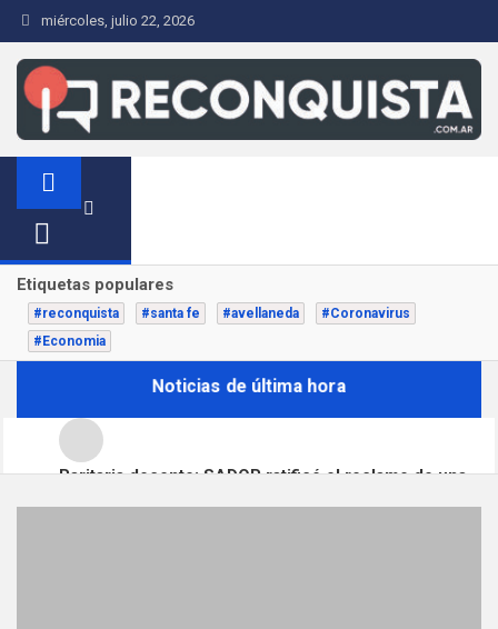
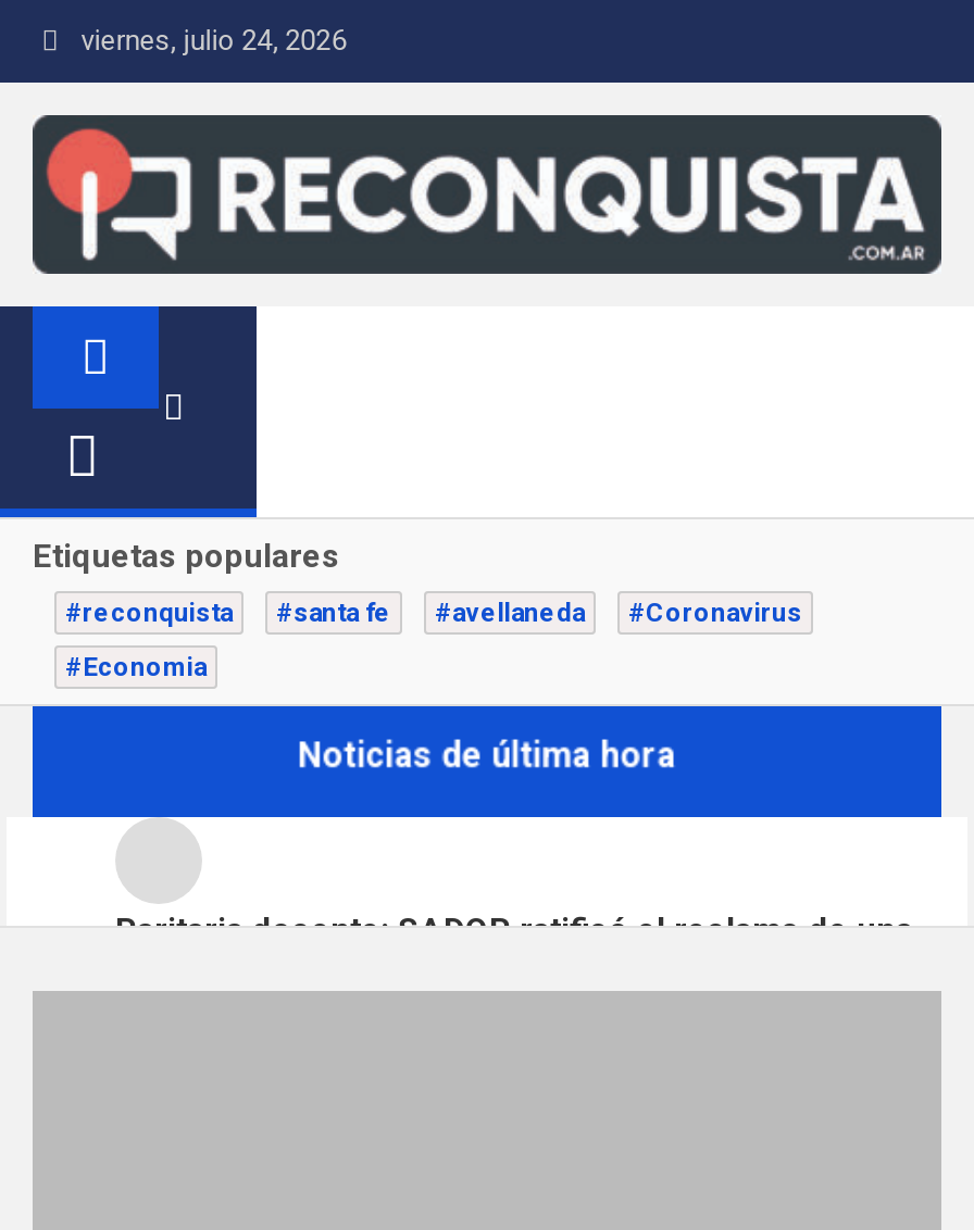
[35,12,195,29] miércoles, julio 22, 2026 -> [68,24,346,57] viernes, julio 24, 2026

